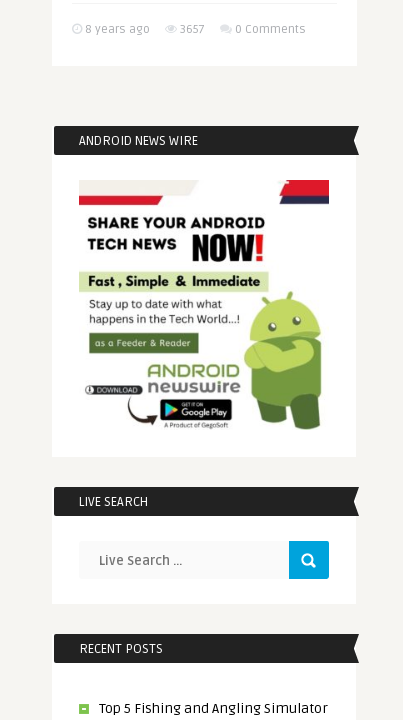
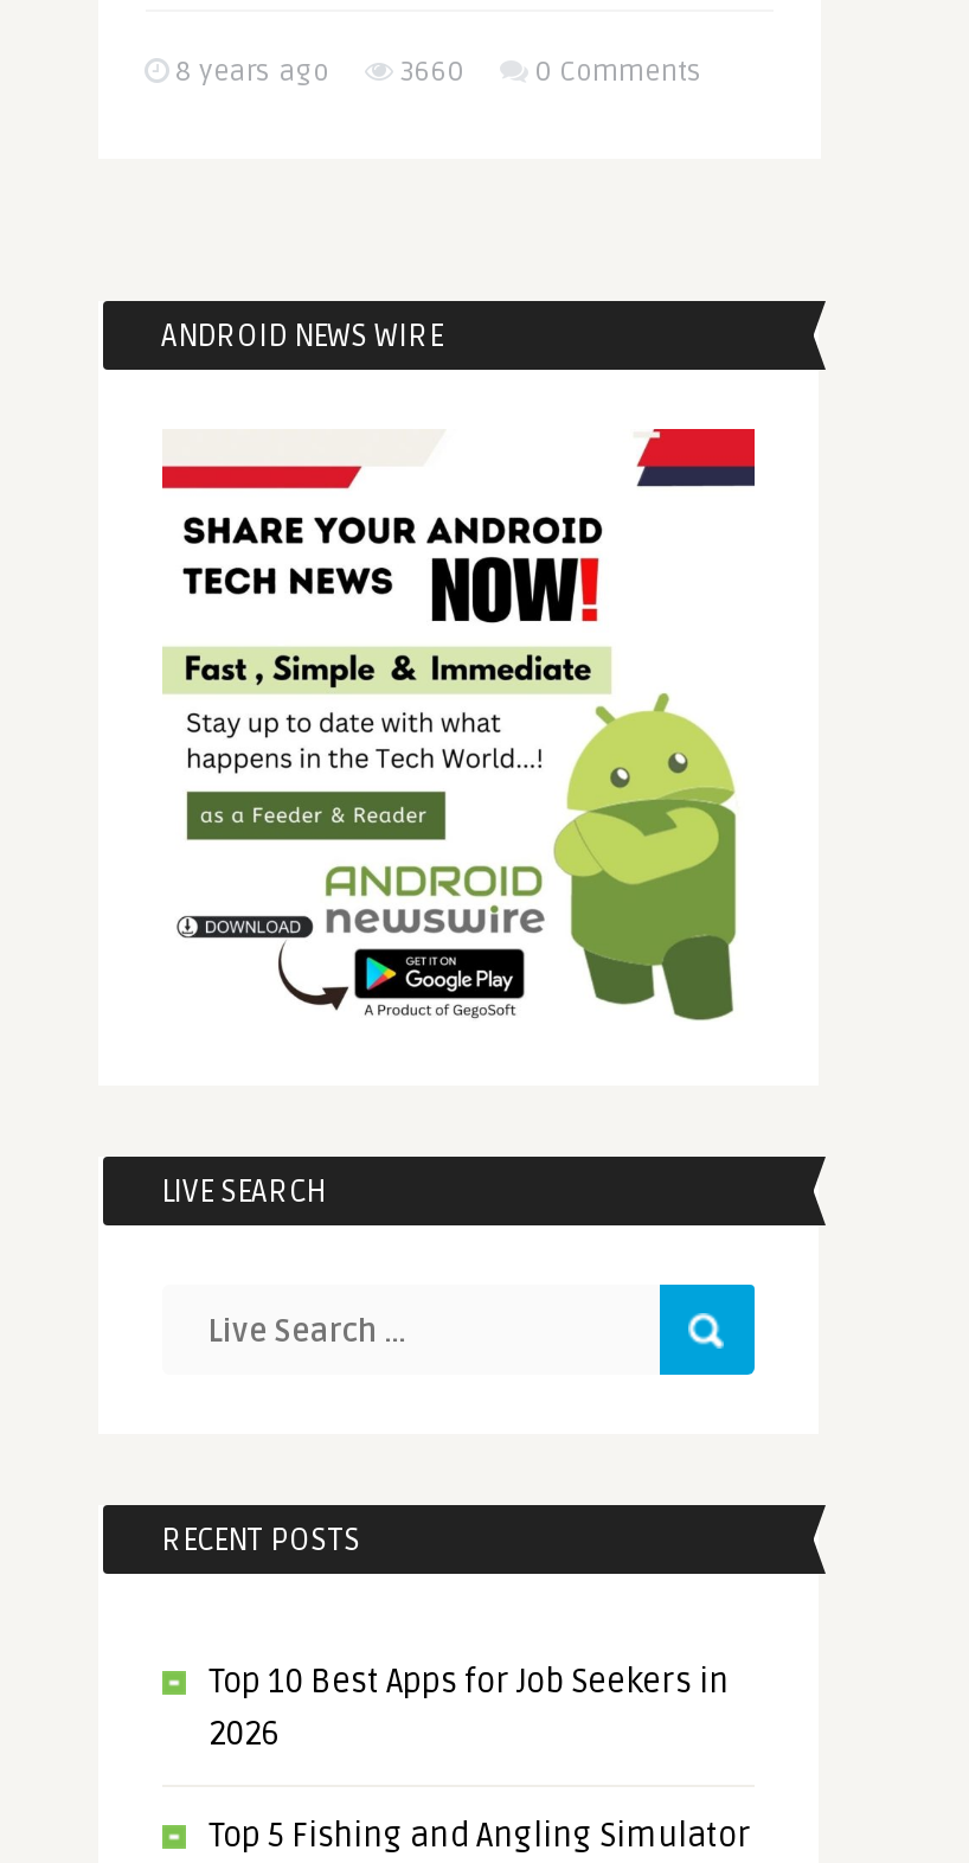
[81,22,305,37] 8 years ago 3657 0 Comments -> [168,54,704,89] 8 years ago 3660 0 Comments
none -> [208,1661,730,1753] Top 10 Best Apps for Job Seekers in | 2026

